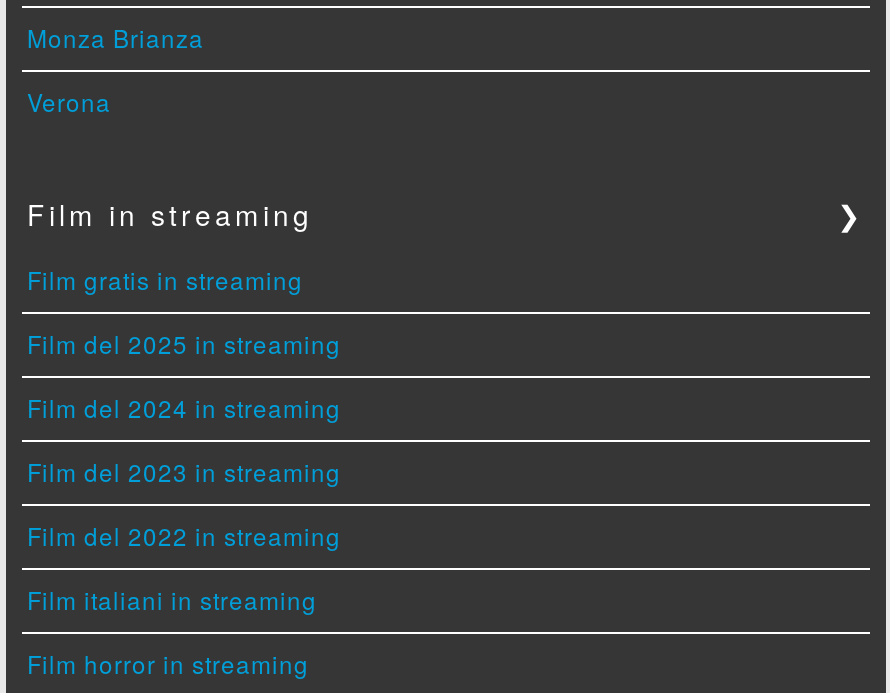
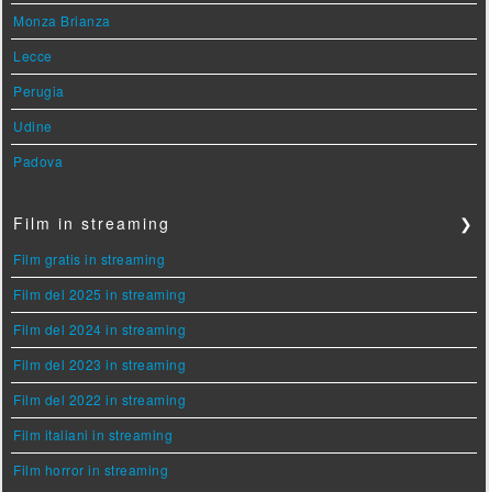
[27,85,111,119] Verona -> [14,47,65,171] Lecce | Perugia | Udine | Padova

